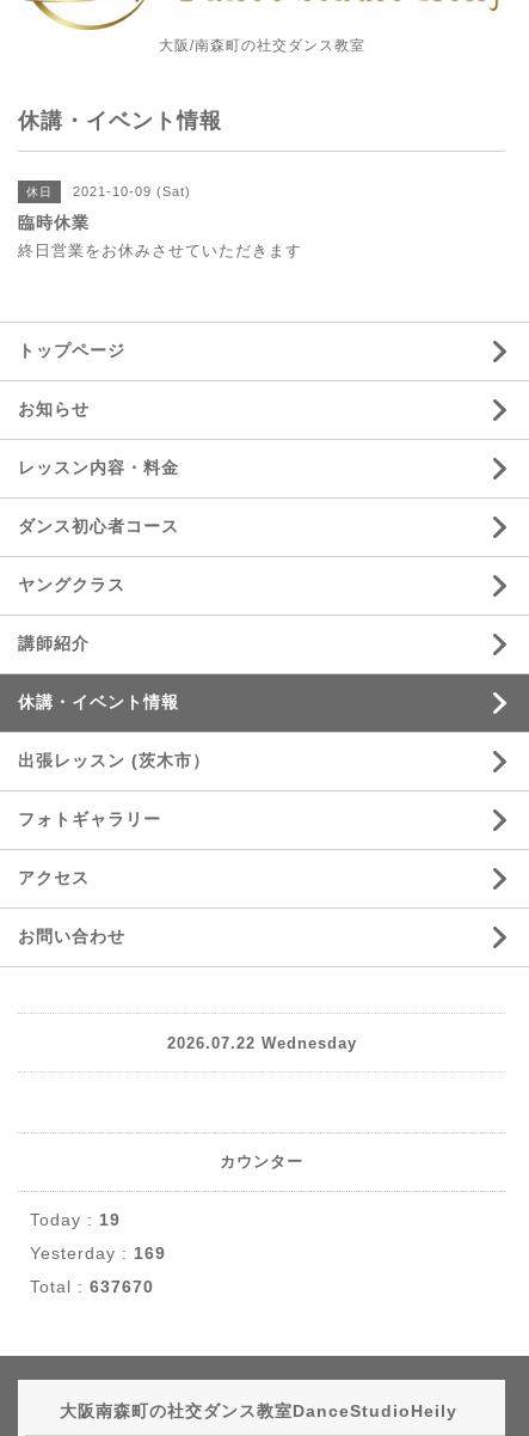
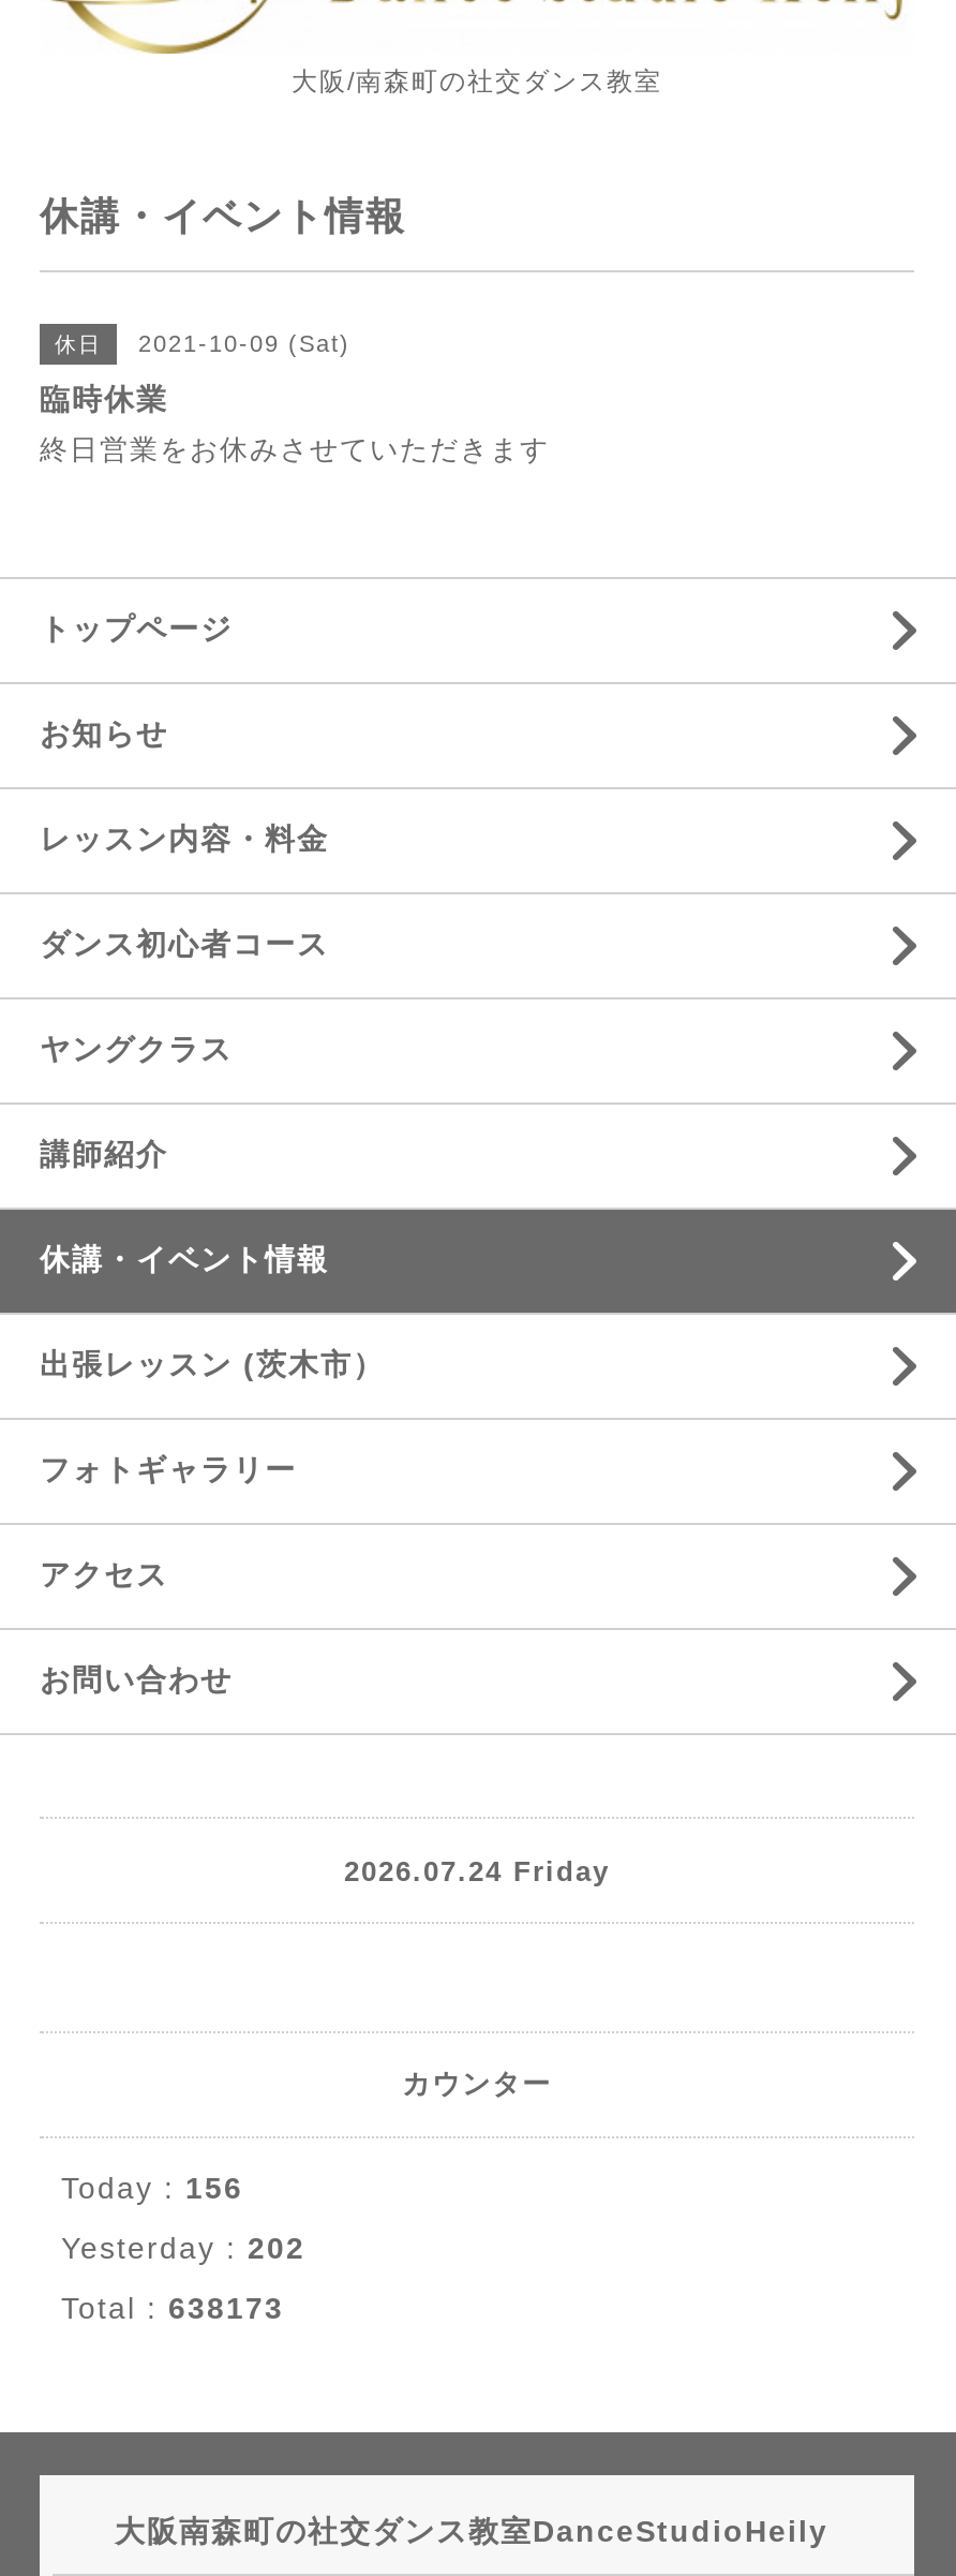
[167,1034,356,1052] 2026.07.22 Wednesday -> [344,1854,610,1886] 2026.07.24 Friday
[30,1210,121,1229] Today : 19 -> [61,2171,243,2205] Today : 156
[30,1243,166,1263] Yesterday : 169 -> [61,2231,305,2265] Yesterday : 202
[30,1277,154,1296] Total : 637670 -> [61,2291,284,2325] Total : 638173

